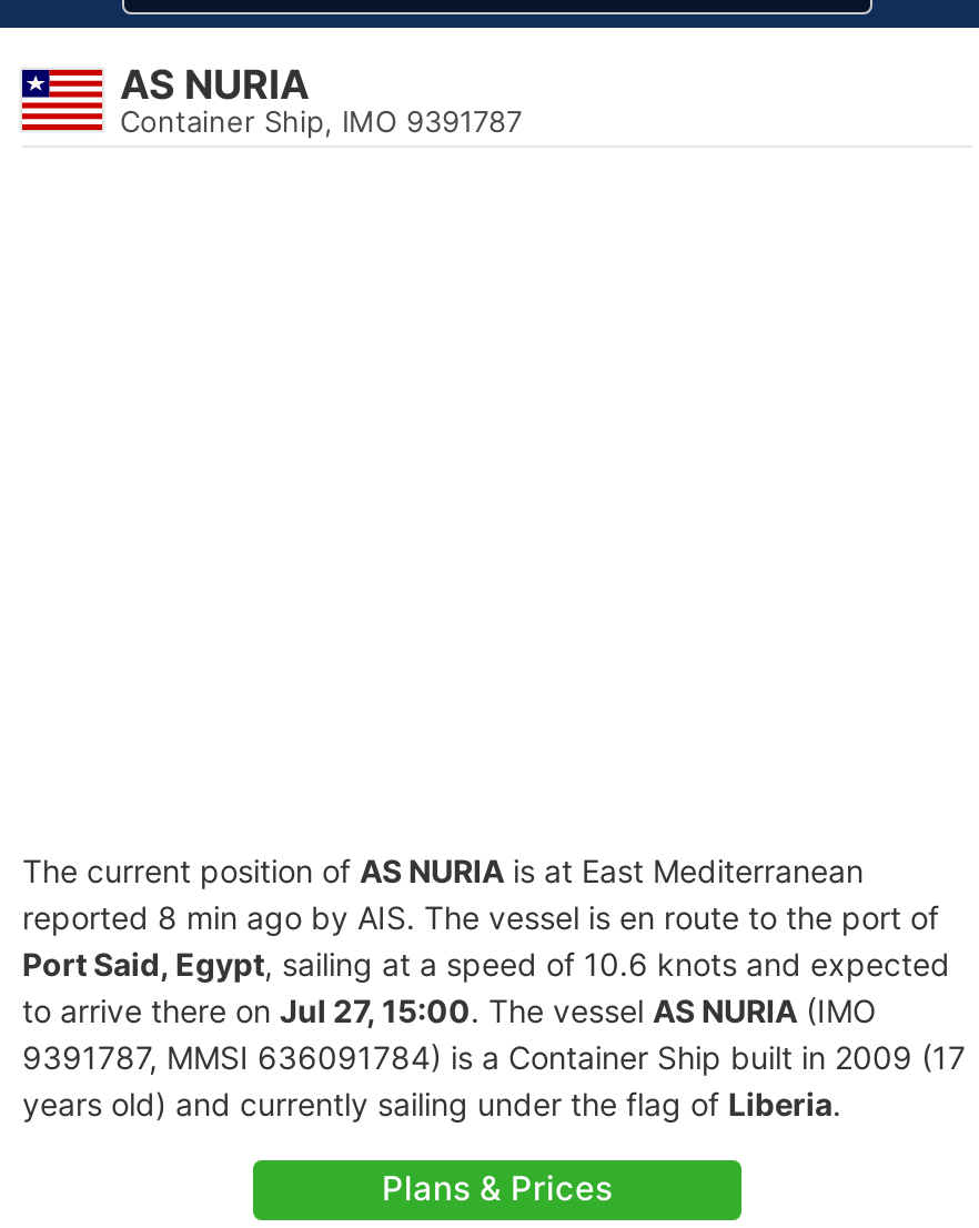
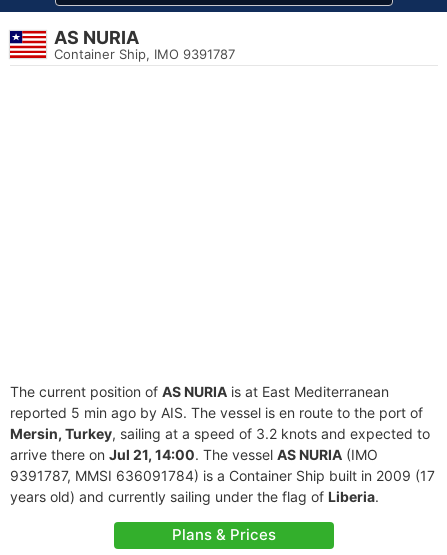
[22,898,950,1029] reported 8 min ago by AIS. The vessel is en route to the port of | Port Said, Egypt, sailing at a speed of 10.6 knots and expected | to arrive there on Jul 27, 15:00. The vessel AS NURIA (IMO -> [10,404,430,463] reported 5 min ago by AIS. The vessel is en route to the port of | Mersin, Turkey, sailing at a speed of 3.2 knots and expected to | arrive there on Jul 21, 14:00. The vessel AS NURIA (IMO

